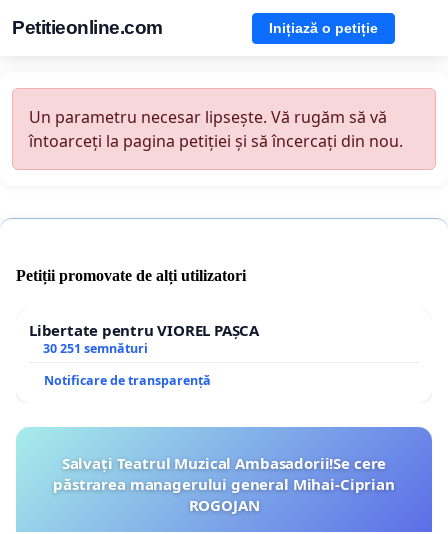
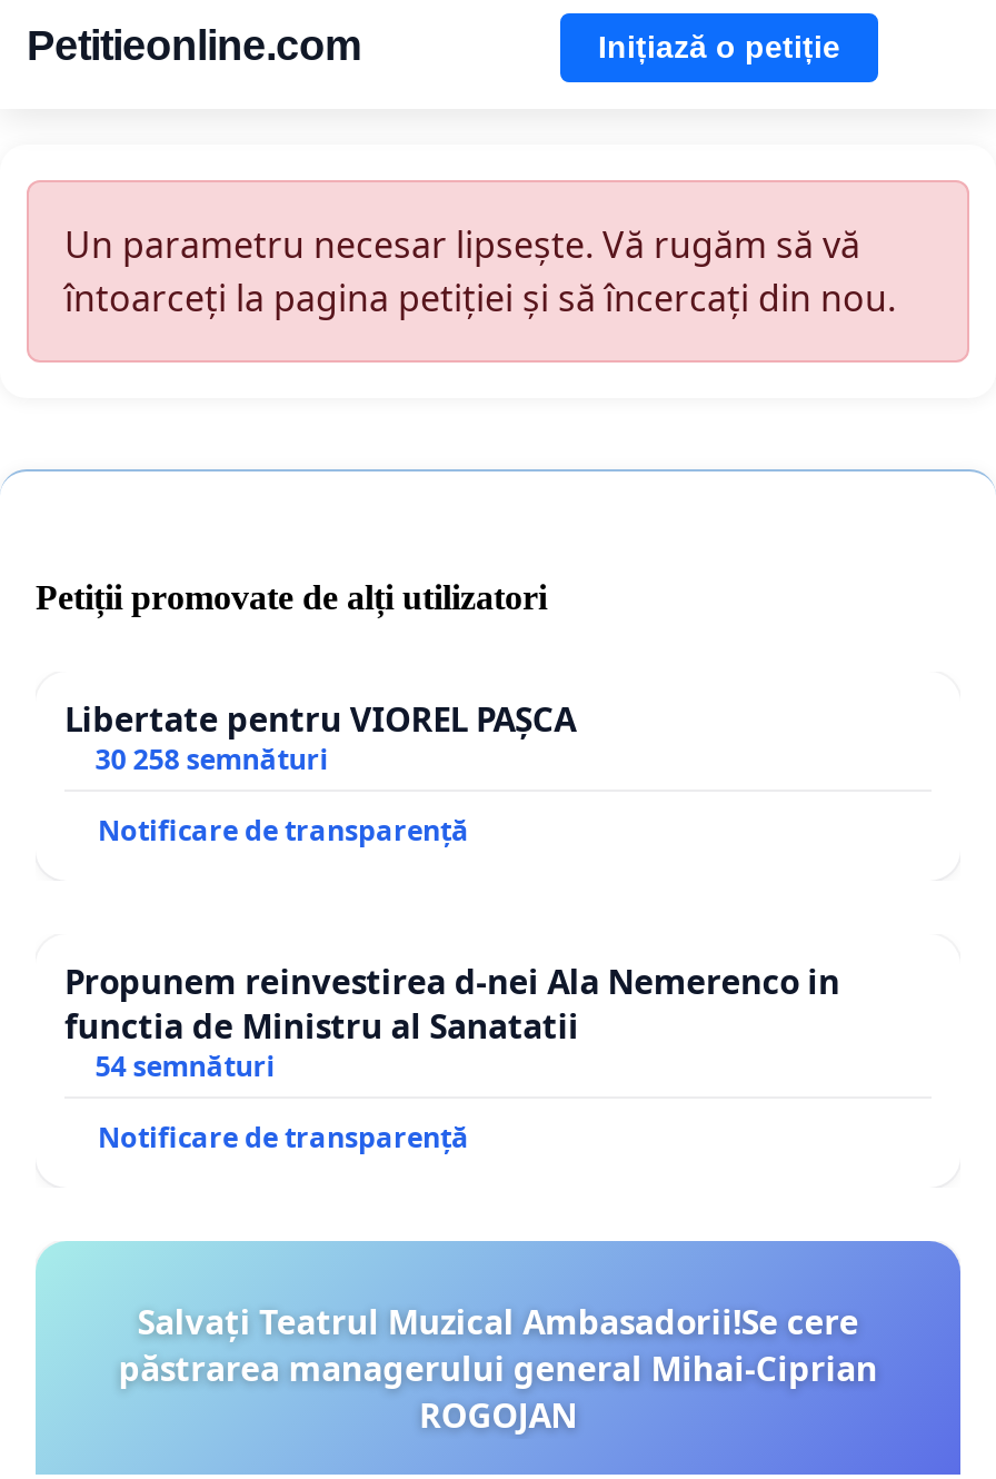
[43,340,148,357] 30 251 semnături -> [64,741,840,1086] 30 258 semnături | Notificare de transparență | Propunem reinvestirea d-nei Ala Nemerenco in | functia de Ministru al Sanatatii | 54 semnături

